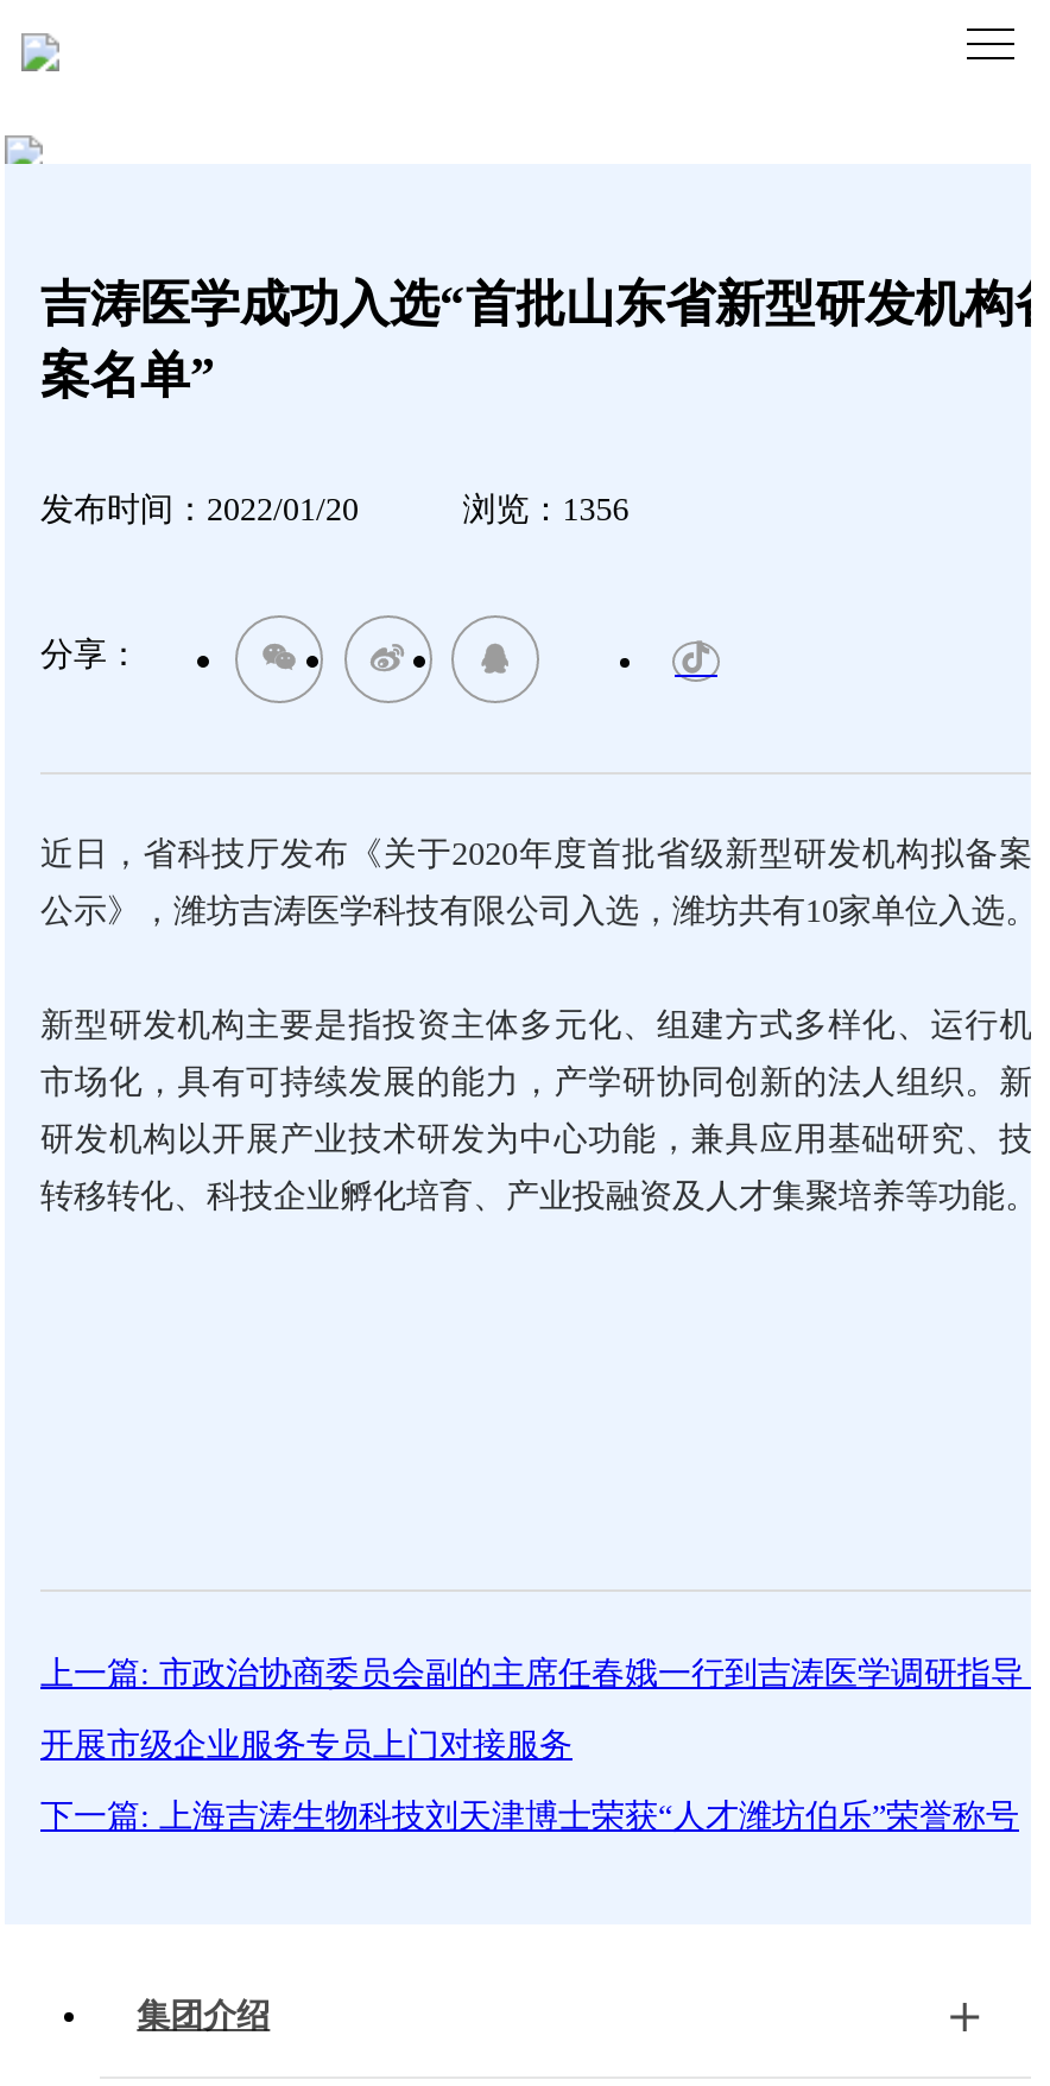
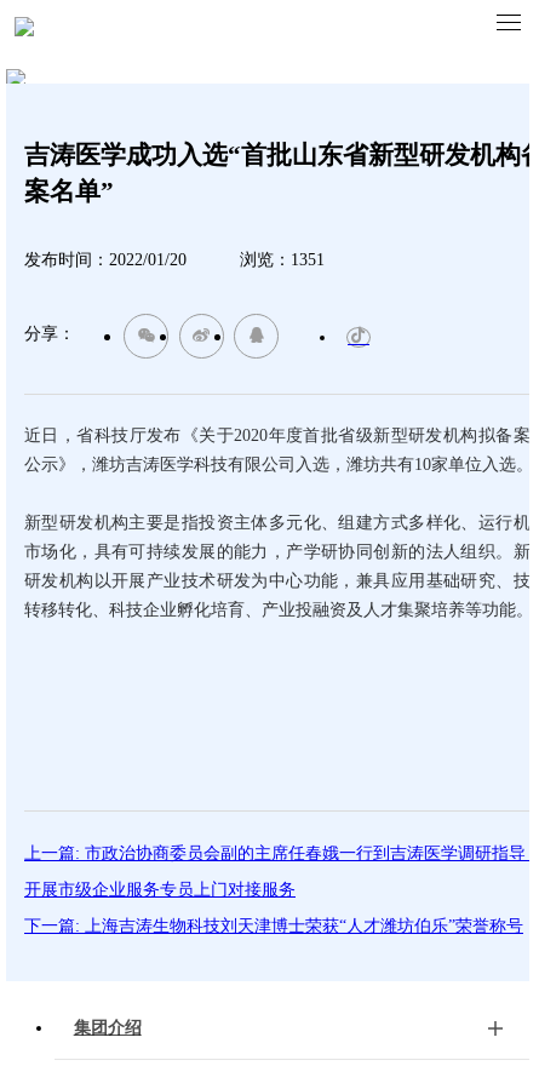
[463,491,629,527] 浏览：1356 -> [240,251,324,269] 浏览：1351

